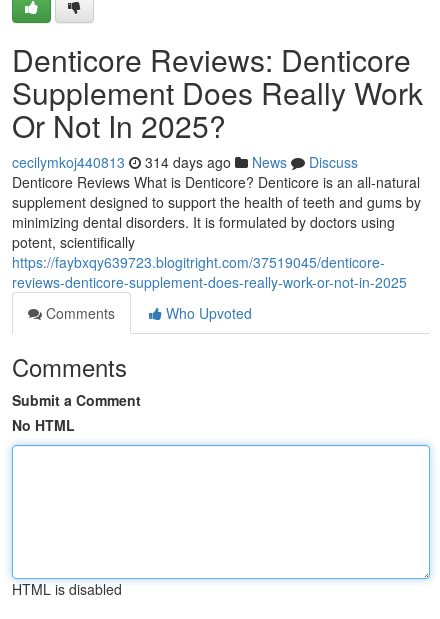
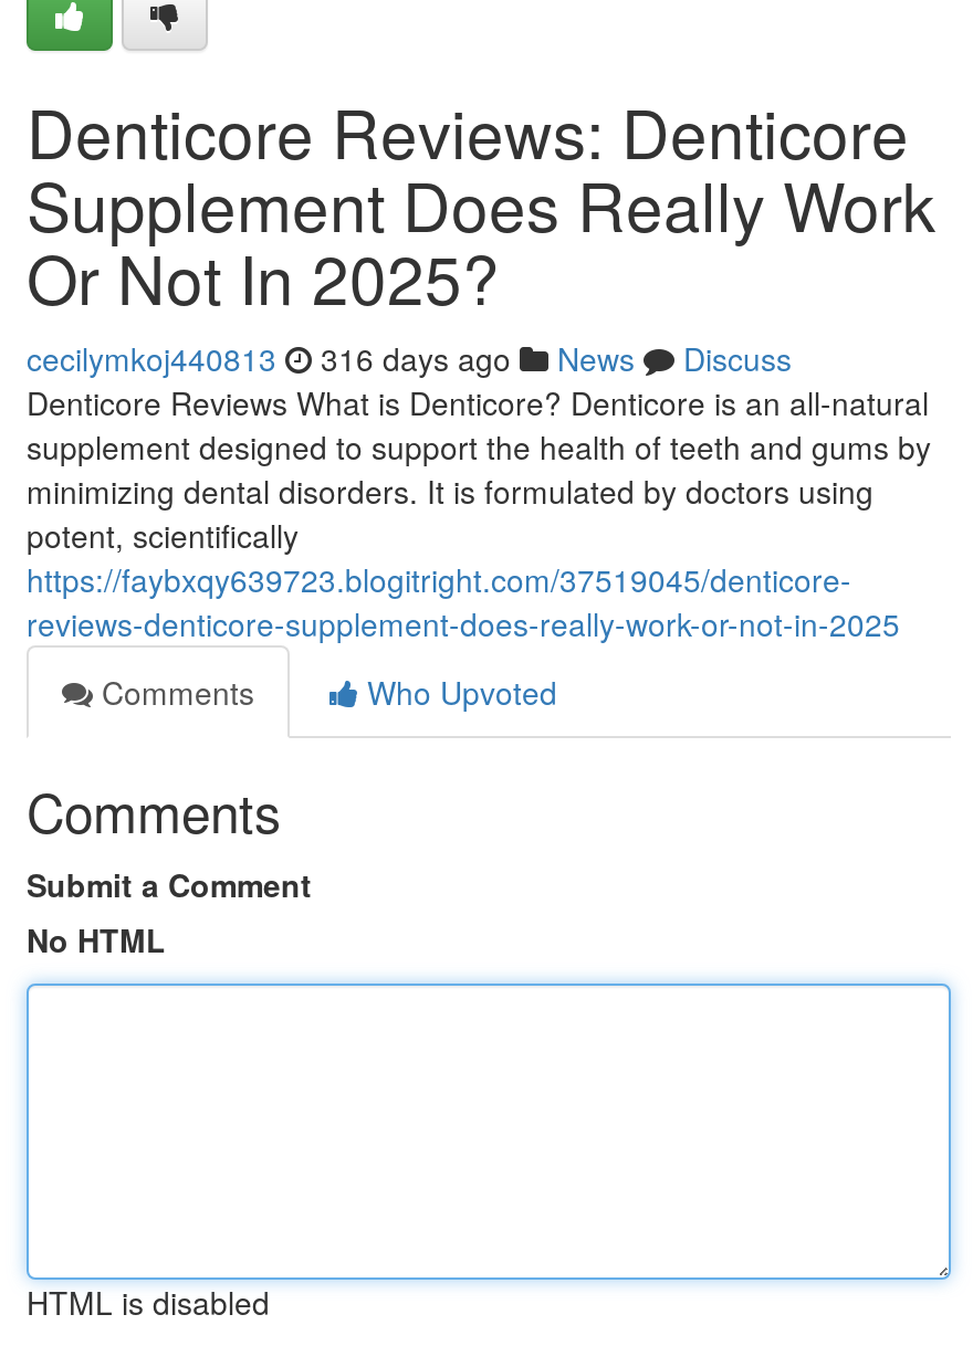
[12,152,358,172] cecilymkoj440813 314 days ago News Discuss -> [27,336,792,380] cecilymkoj440813 316 days ago News Discuss

